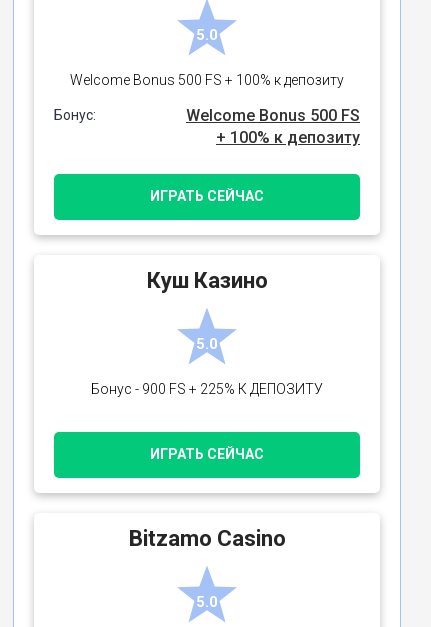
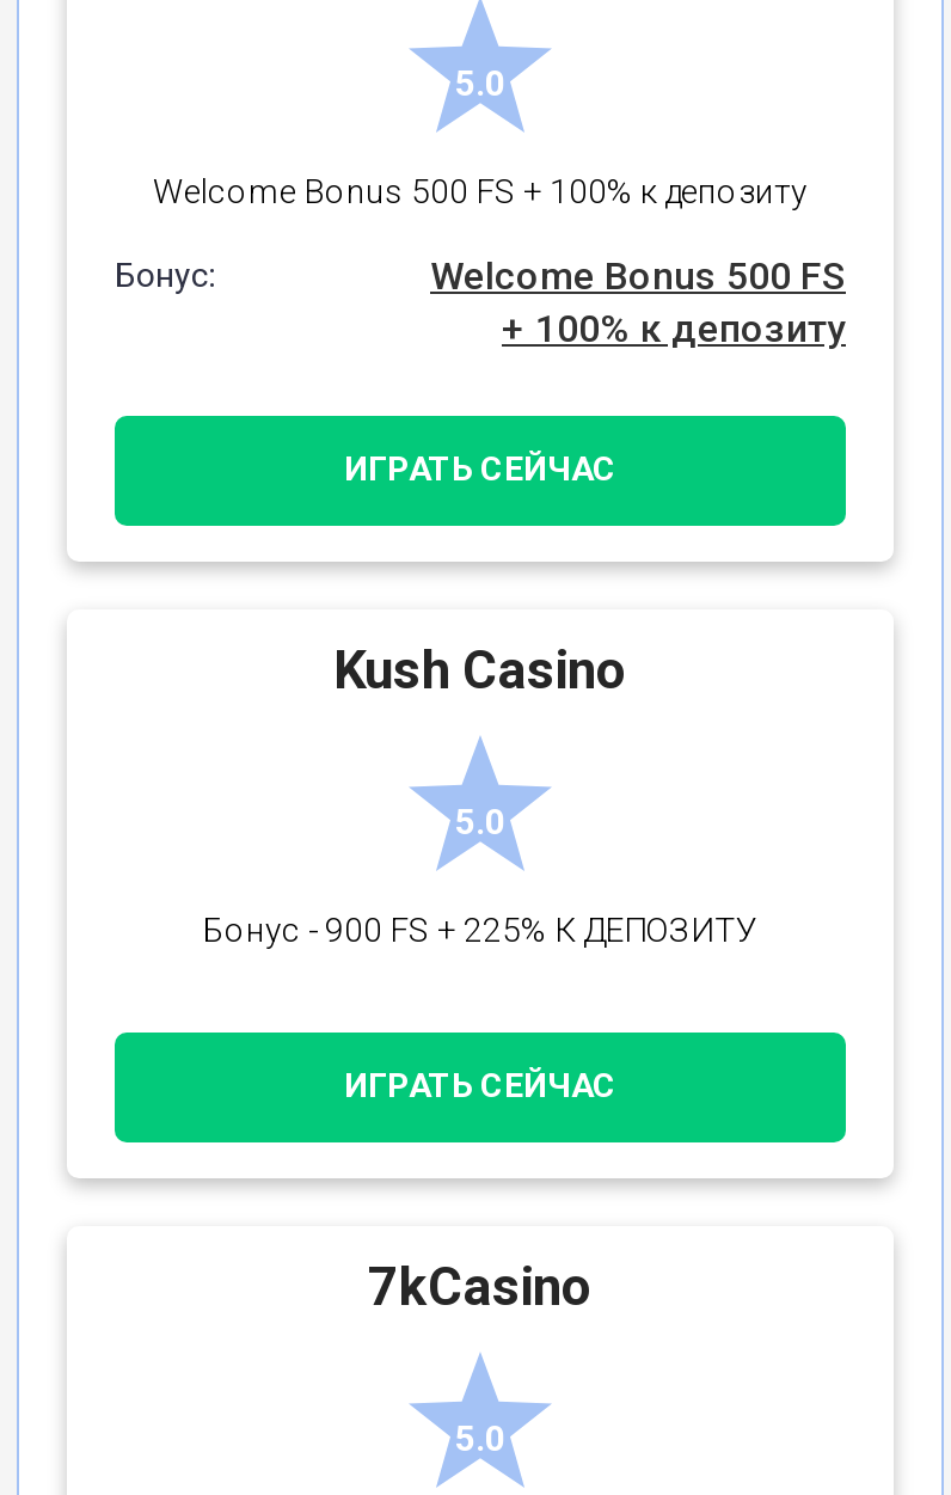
[146,268,267,293] Куш Казино -> [333,640,627,699] Kush Casino
[128,526,285,551] Bitzamo Casino -> [368,1256,593,1316] 7kCasino

